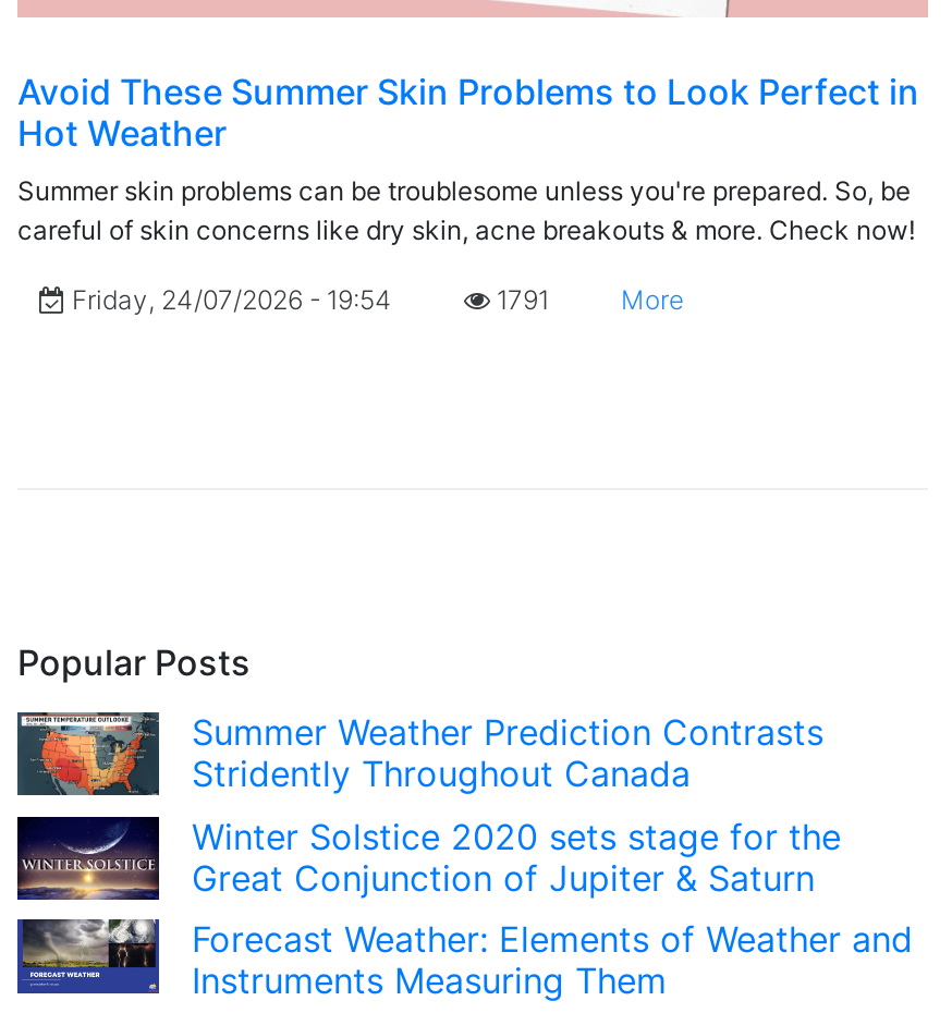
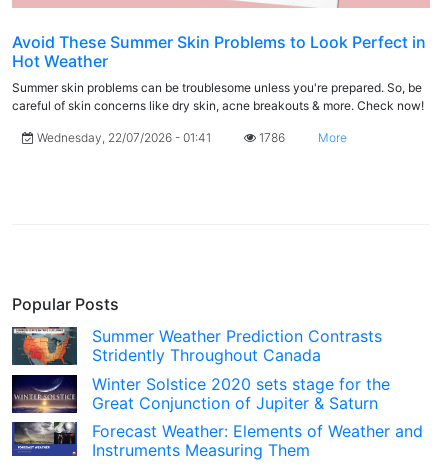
[65,283,549,316] Friday, 24/07/2026 - 19:54 | 1791 -> [34,130,285,145] Wednesday, 22/07/2026 - 01:41 | 1786

